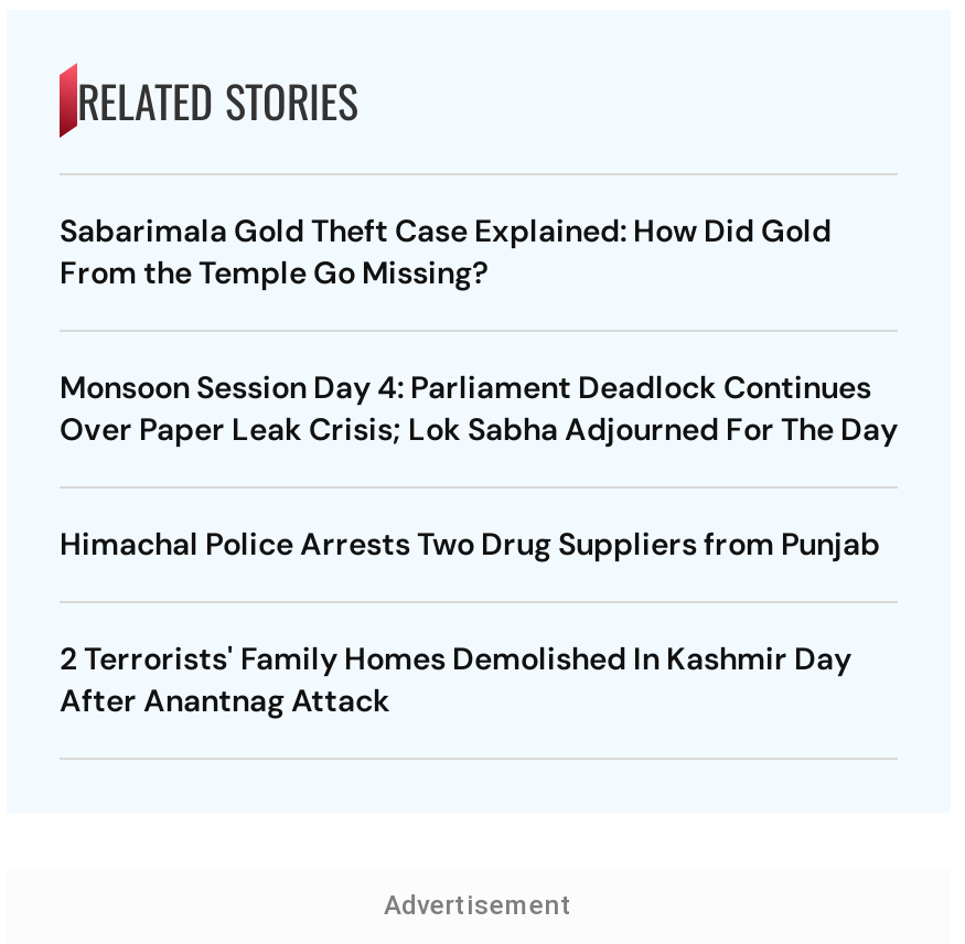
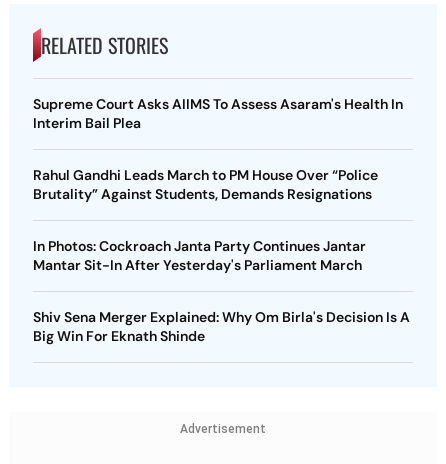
[60,210,832,292] Sabarimala Gold Theft Case Explained: How Did Gold | From the Temple Go Missing? -> [33,95,403,132] Supreme Court Asks AIIMS To Assess Asaram's Health In | Interim Bail Plea
[60,367,898,449] Monsoon Session Day 4: Parliament Deadlock Continues | Over Paper Leak Crisis; Lok Sabha Adjourned For The Day -> [33,166,378,203] Rahul Gandhi Leads March to PM House Over “Police | Brutality” Against Students, Demands Resignations
[60,524,880,563] Himachal Police Arrests Two Drug Suppliers from Punjab -> [33,237,366,274] In Photos: Cockroach Janta Party Continues Jantar | Mantar Sit-In After Yesterday's Parliament March
[60,638,851,720] 2 Terrorists' Family Homes Demolished In Kashmir Day | After Anantnag Attack -> [33,308,410,345] Shiv Sena Merger Explained: Why Om Birla's Decision Is A | Big Win For Eknath Shinde

